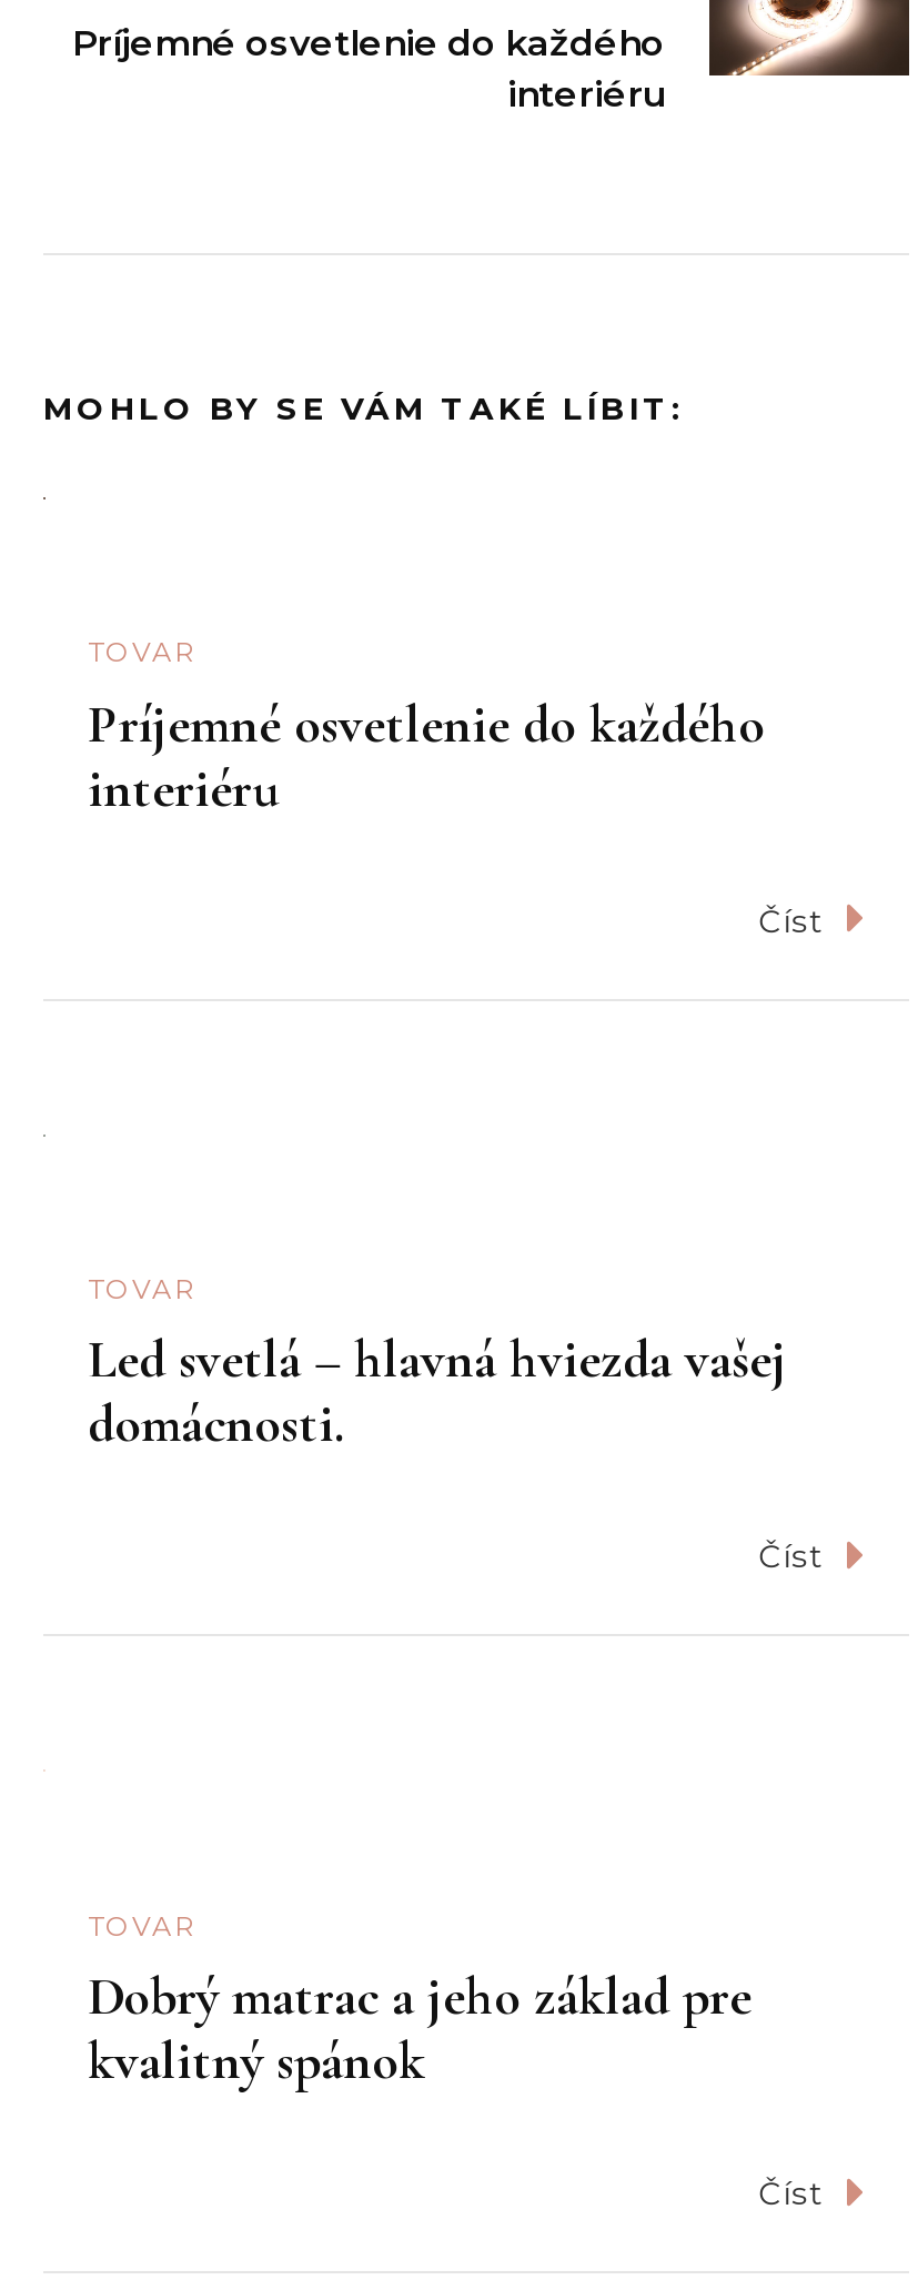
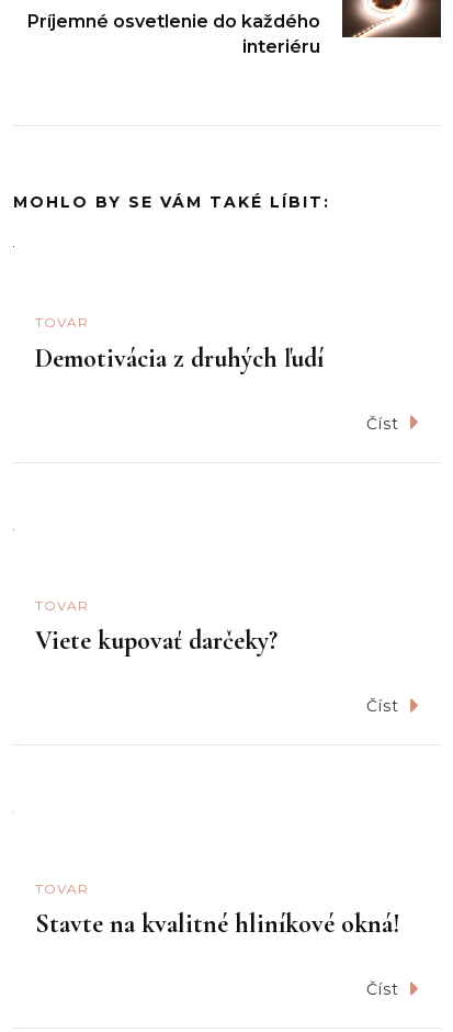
[88,692,765,821] Príjemné osvetlenie do každého | interiéru -> [35,342,324,374] Demotivácia z druhých ľudí
[88,1328,787,1457] Led svetlá – hlavná hviezda vašej | domácnosti. -> [35,625,278,657] Viete kupovať darčeky?
[88,1965,751,2094] Dobrý matrac a jeho základ pre | kvalitný spánok -> [35,908,400,940] Stavte na kvalitné hliníkové okná!

